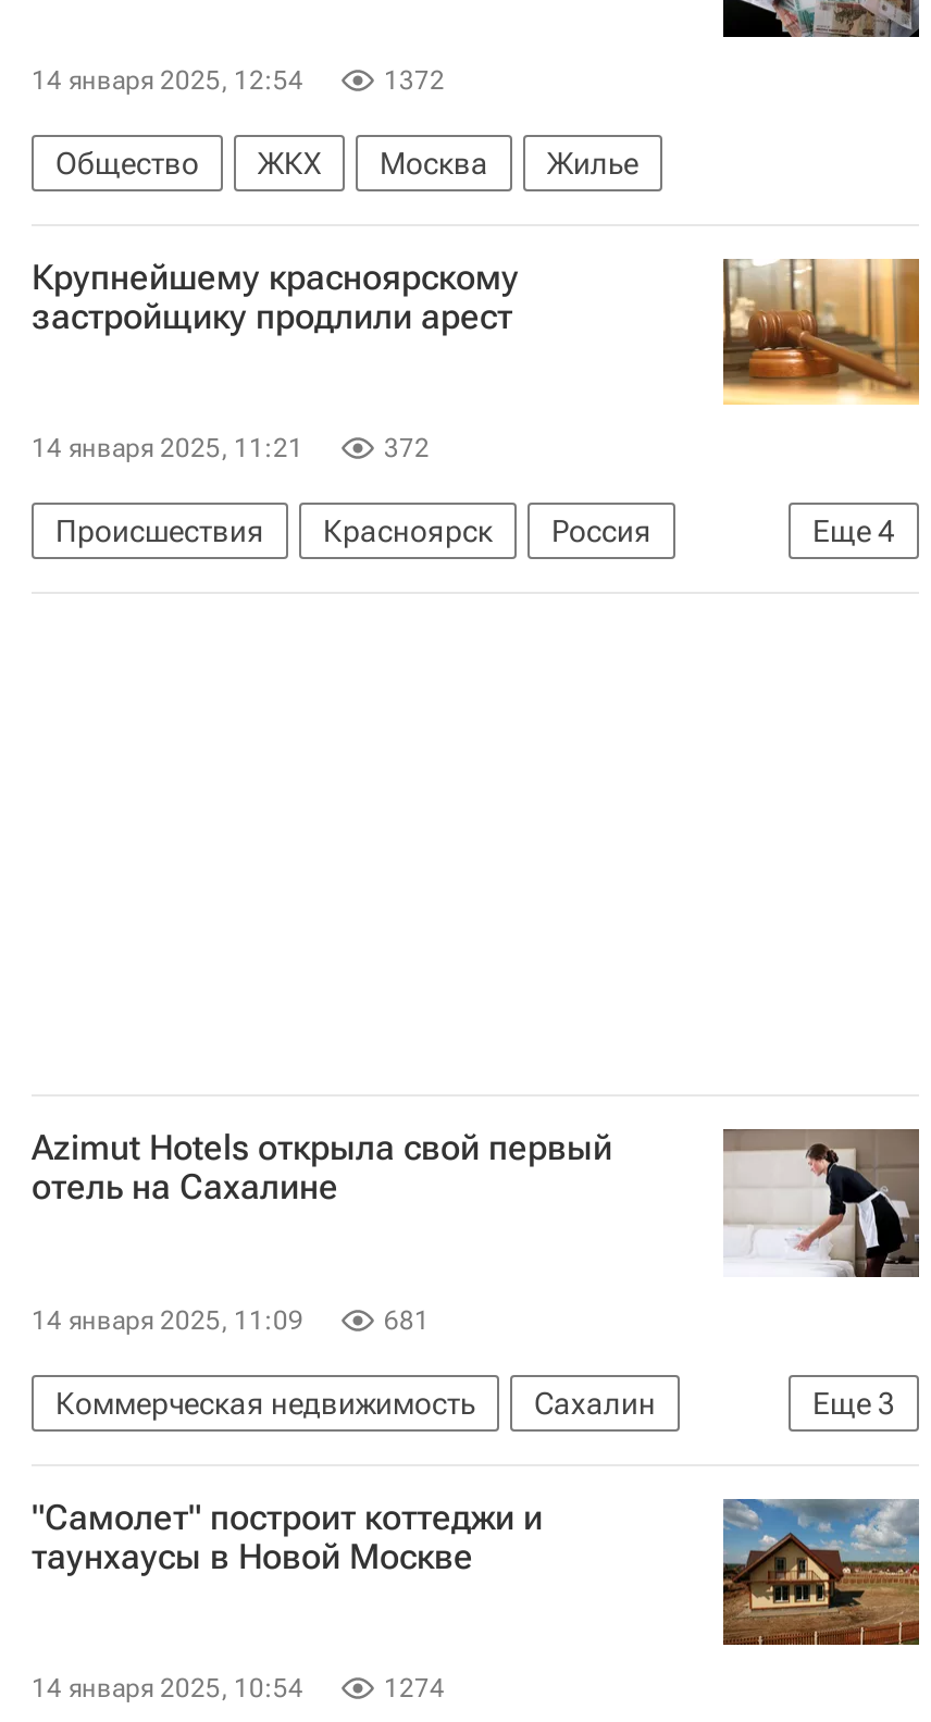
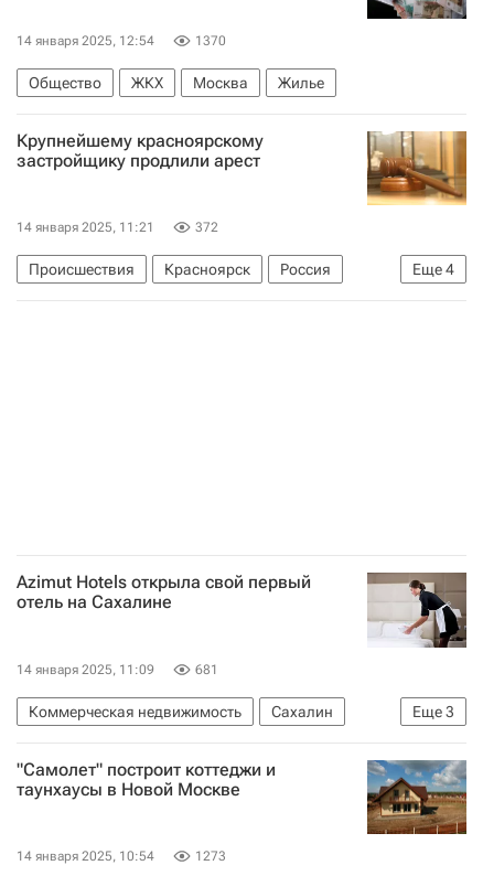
[384,65,445,96] 1372 -> [195,33,226,49] 1370
[384,1673,445,1704] 1274 -> [195,848,226,864] 1273

